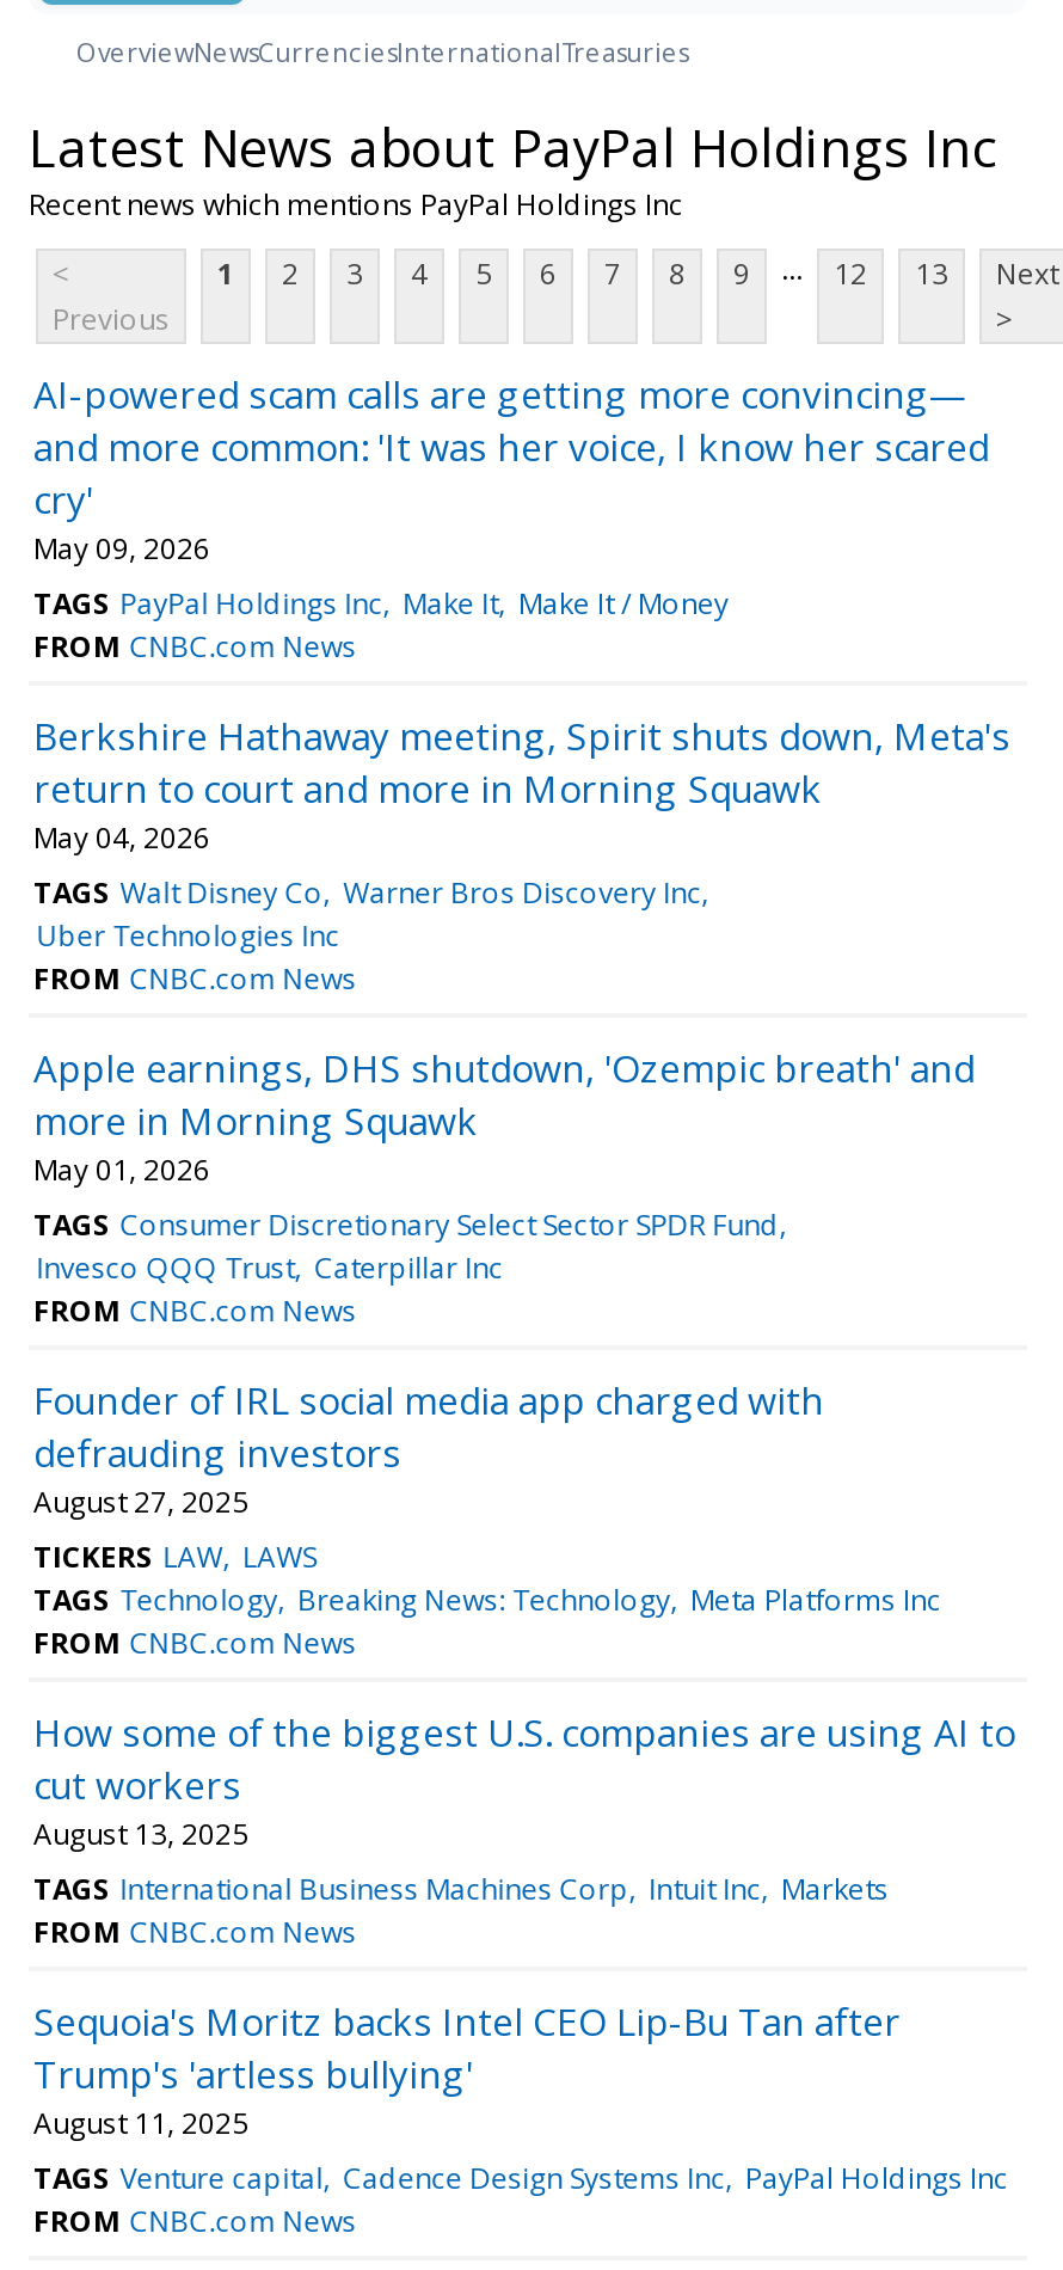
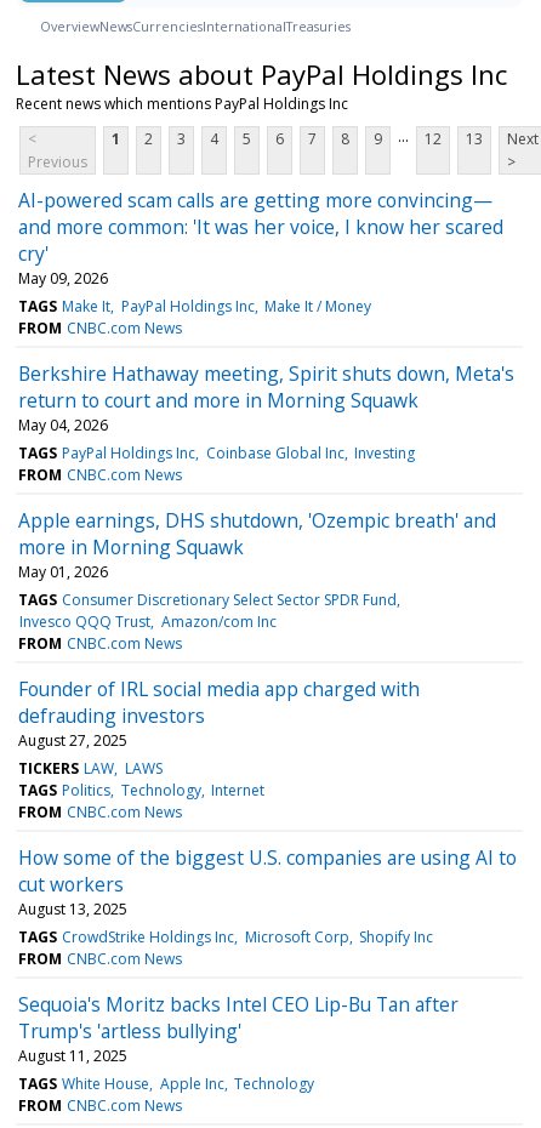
[33,583,728,623] TAGS PayPal Holdings Inc Make It Make It / Money -> [18,296,371,316] TAGS Make It PayPal Holdings Inc Make It / Money
[33,872,701,955] TAGS Walt Disney Co Warner Bros Discovery Inc | Uber Technologies Inc -> [18,442,415,463] TAGS PayPal Holdings Inc Coinbase Global Inc Investing
[36,1247,503,1287] Invesco QQQ Trust Caterpillar Inc -> [20,611,276,632] Invesco QQQ Trust Amazon/com Inc
[33,1579,941,1620] TAGS Technology Breaking News: Technology Meta Platforms Inc -> [18,780,264,800] TAGS Politics Technology Internet
[33,1868,888,1909] TAGS International Business Machines Corp Intuit Inc Markets -> [18,926,433,947] TAGS CrowdStrike Holdings Inc Microsoft Corp Shopify Inc
[33,2157,1008,2198] TAGS Venture capital Cadence Design Systems Inc PayPal Holdings Inc -> [18,1073,314,1094] TAGS White House Apple Inc Technology

